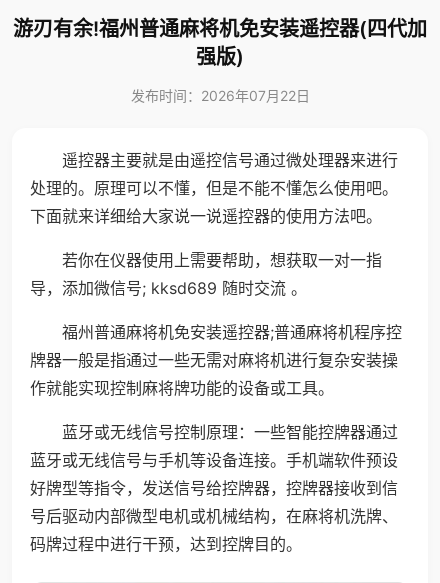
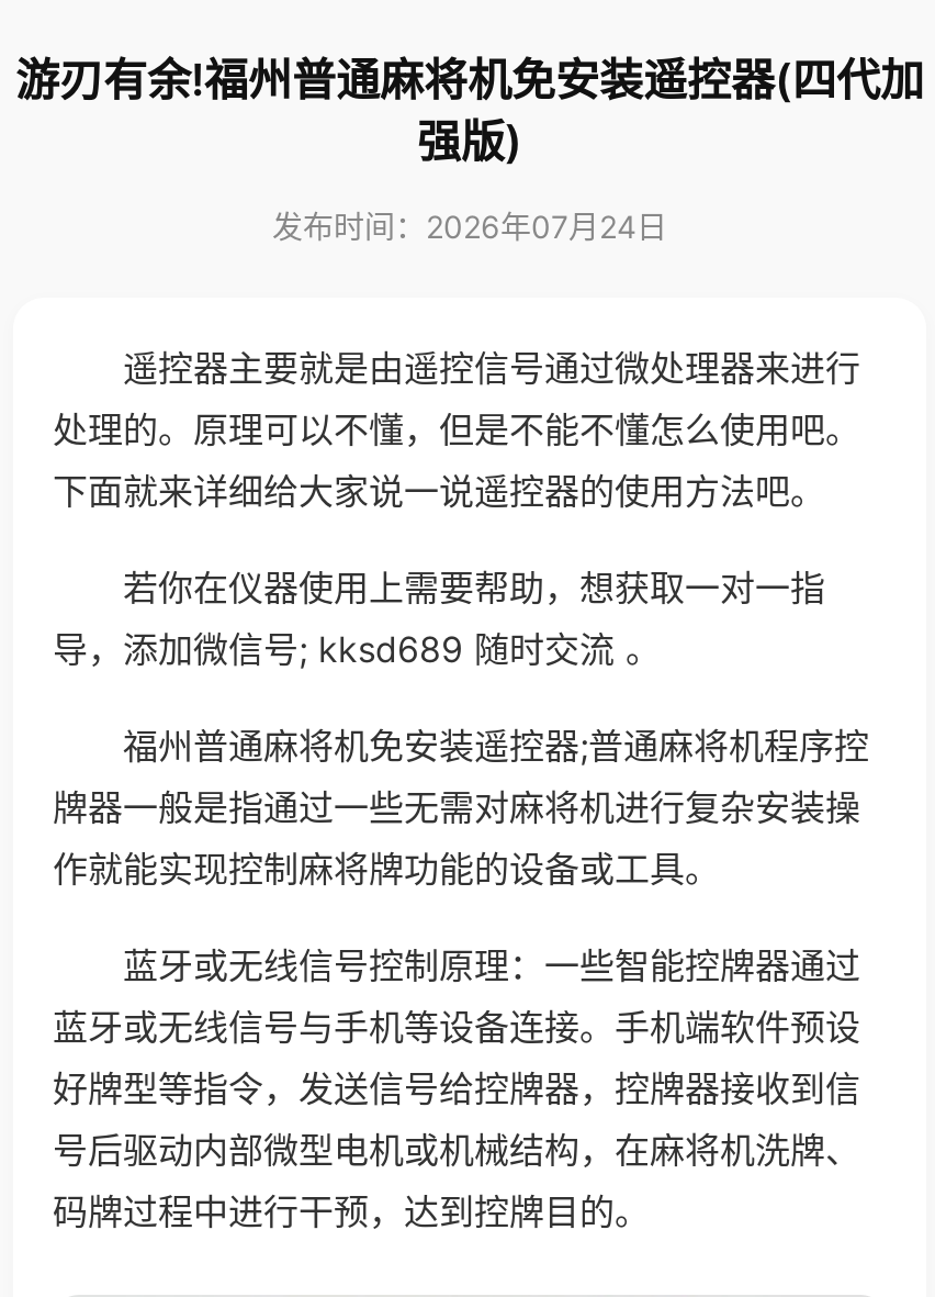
[130,87,309,104] 发布时间：2026年07月22日 -> [272,208,667,245] 发布时间：2026年07月24日

